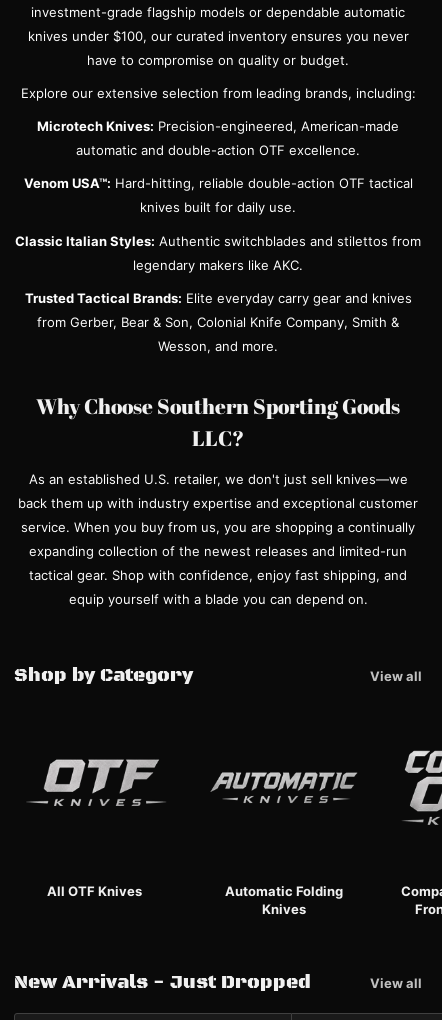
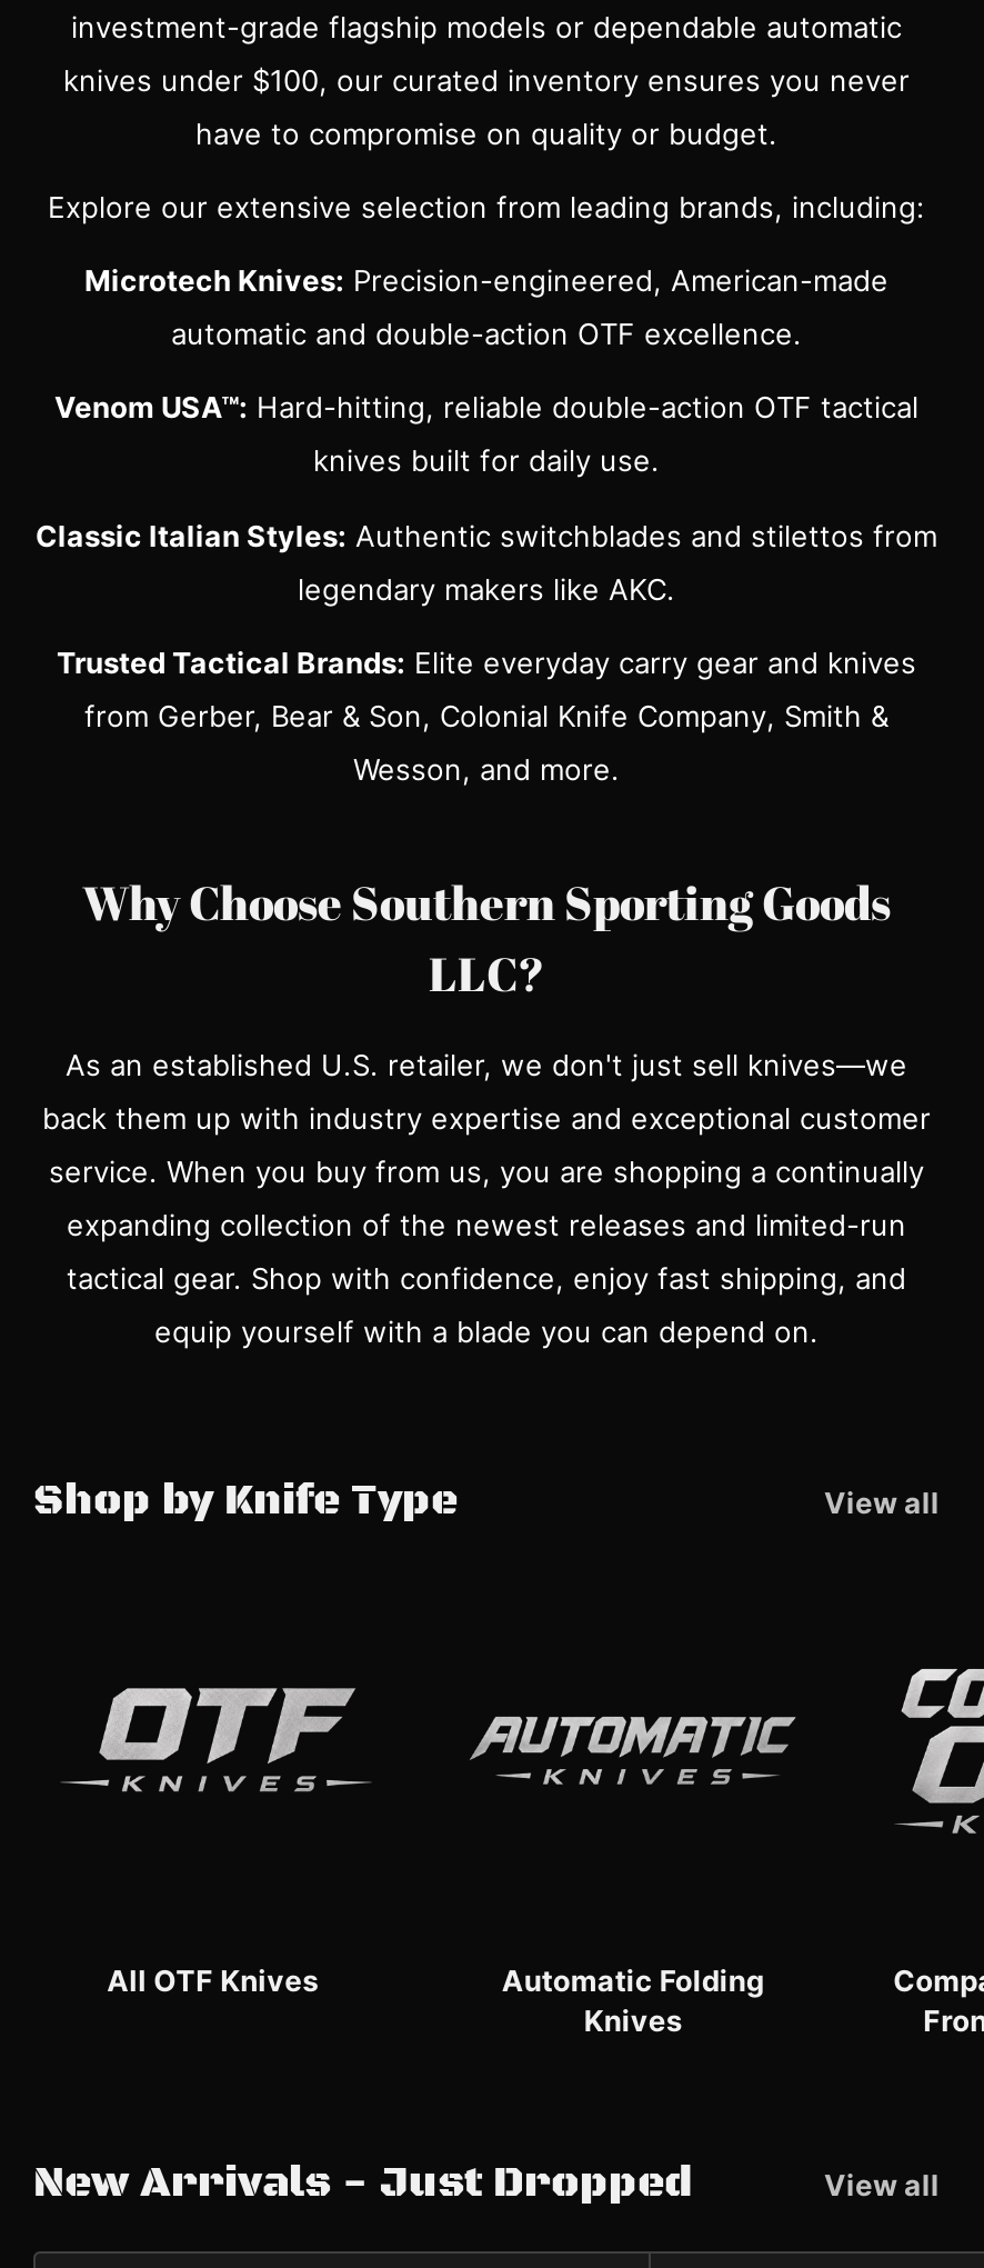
[14,664,193,687] Shop by Category -> [33,1475,458,1526] Shop by Knife Type

